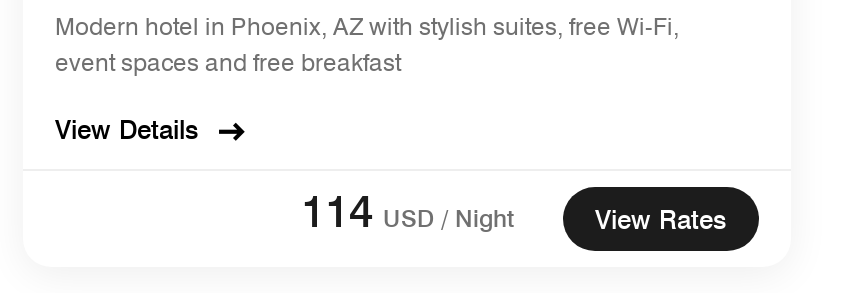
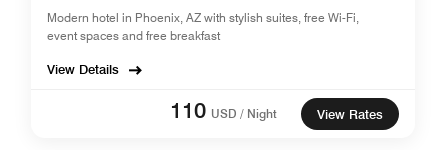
[301,185,515,237] 114 USD / Night -> [170,97,277,123] 110 USD / Night

